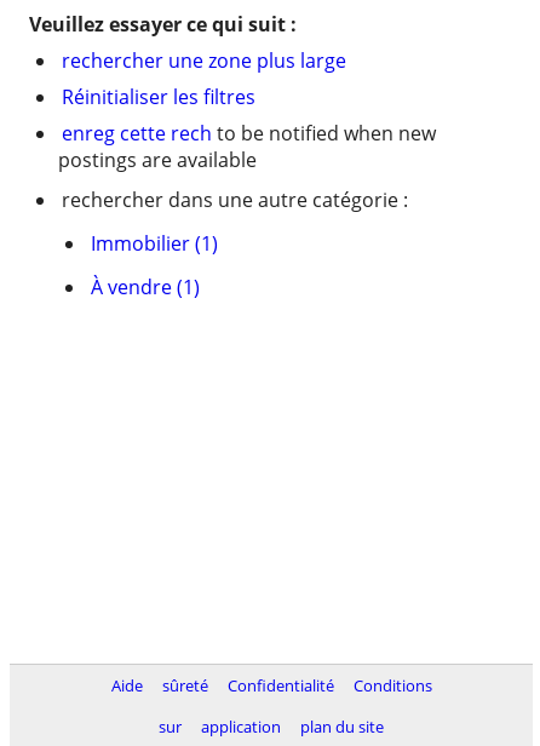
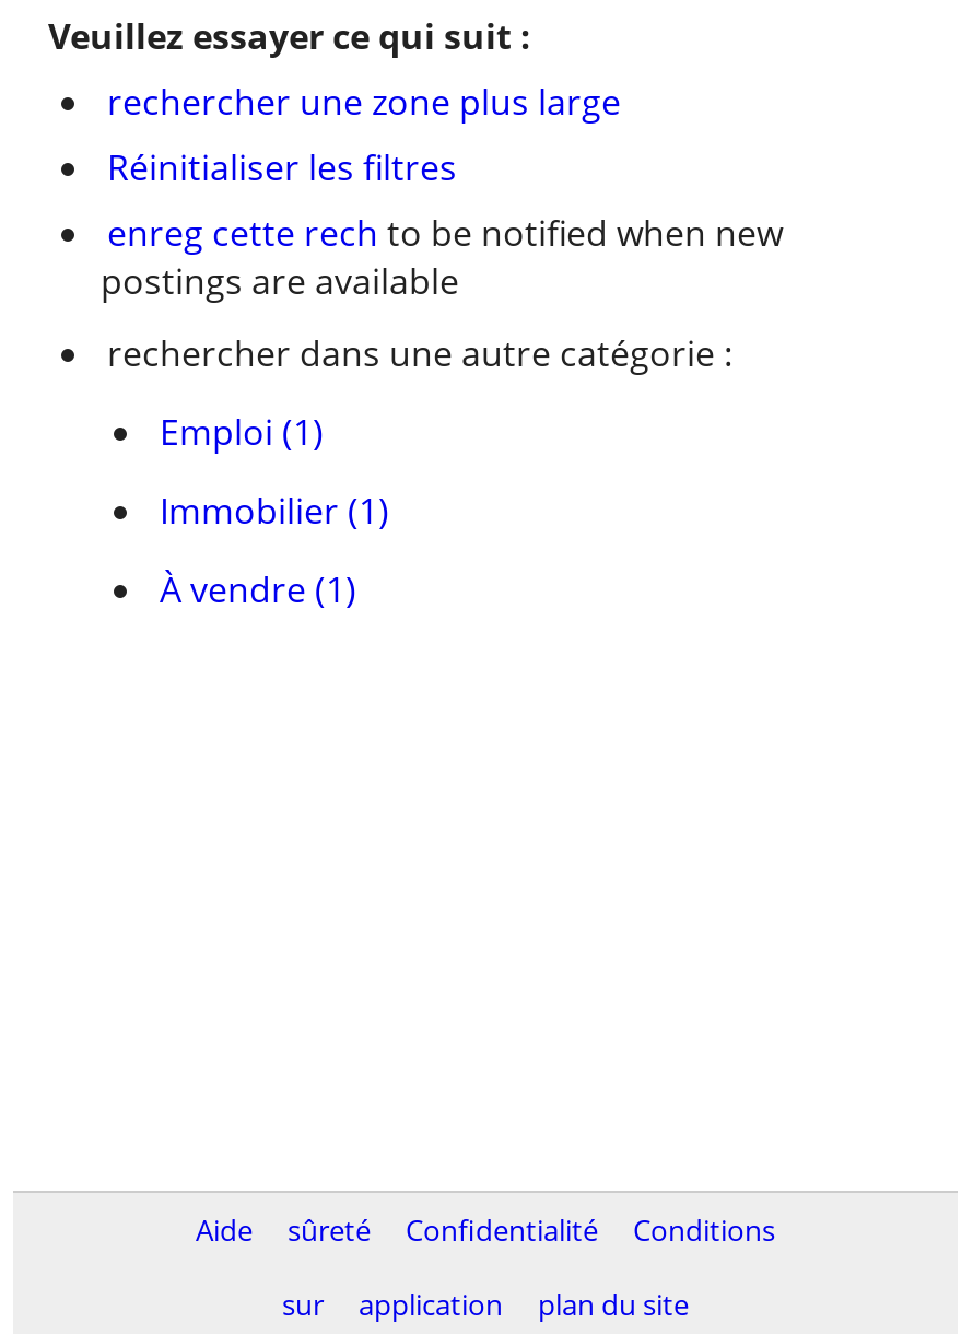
none -> [160,408,324,456] Emploi (1)
moved [91,230,218,300] -> [160,487,389,613]: Immobilier (1) | À vendre (1)

